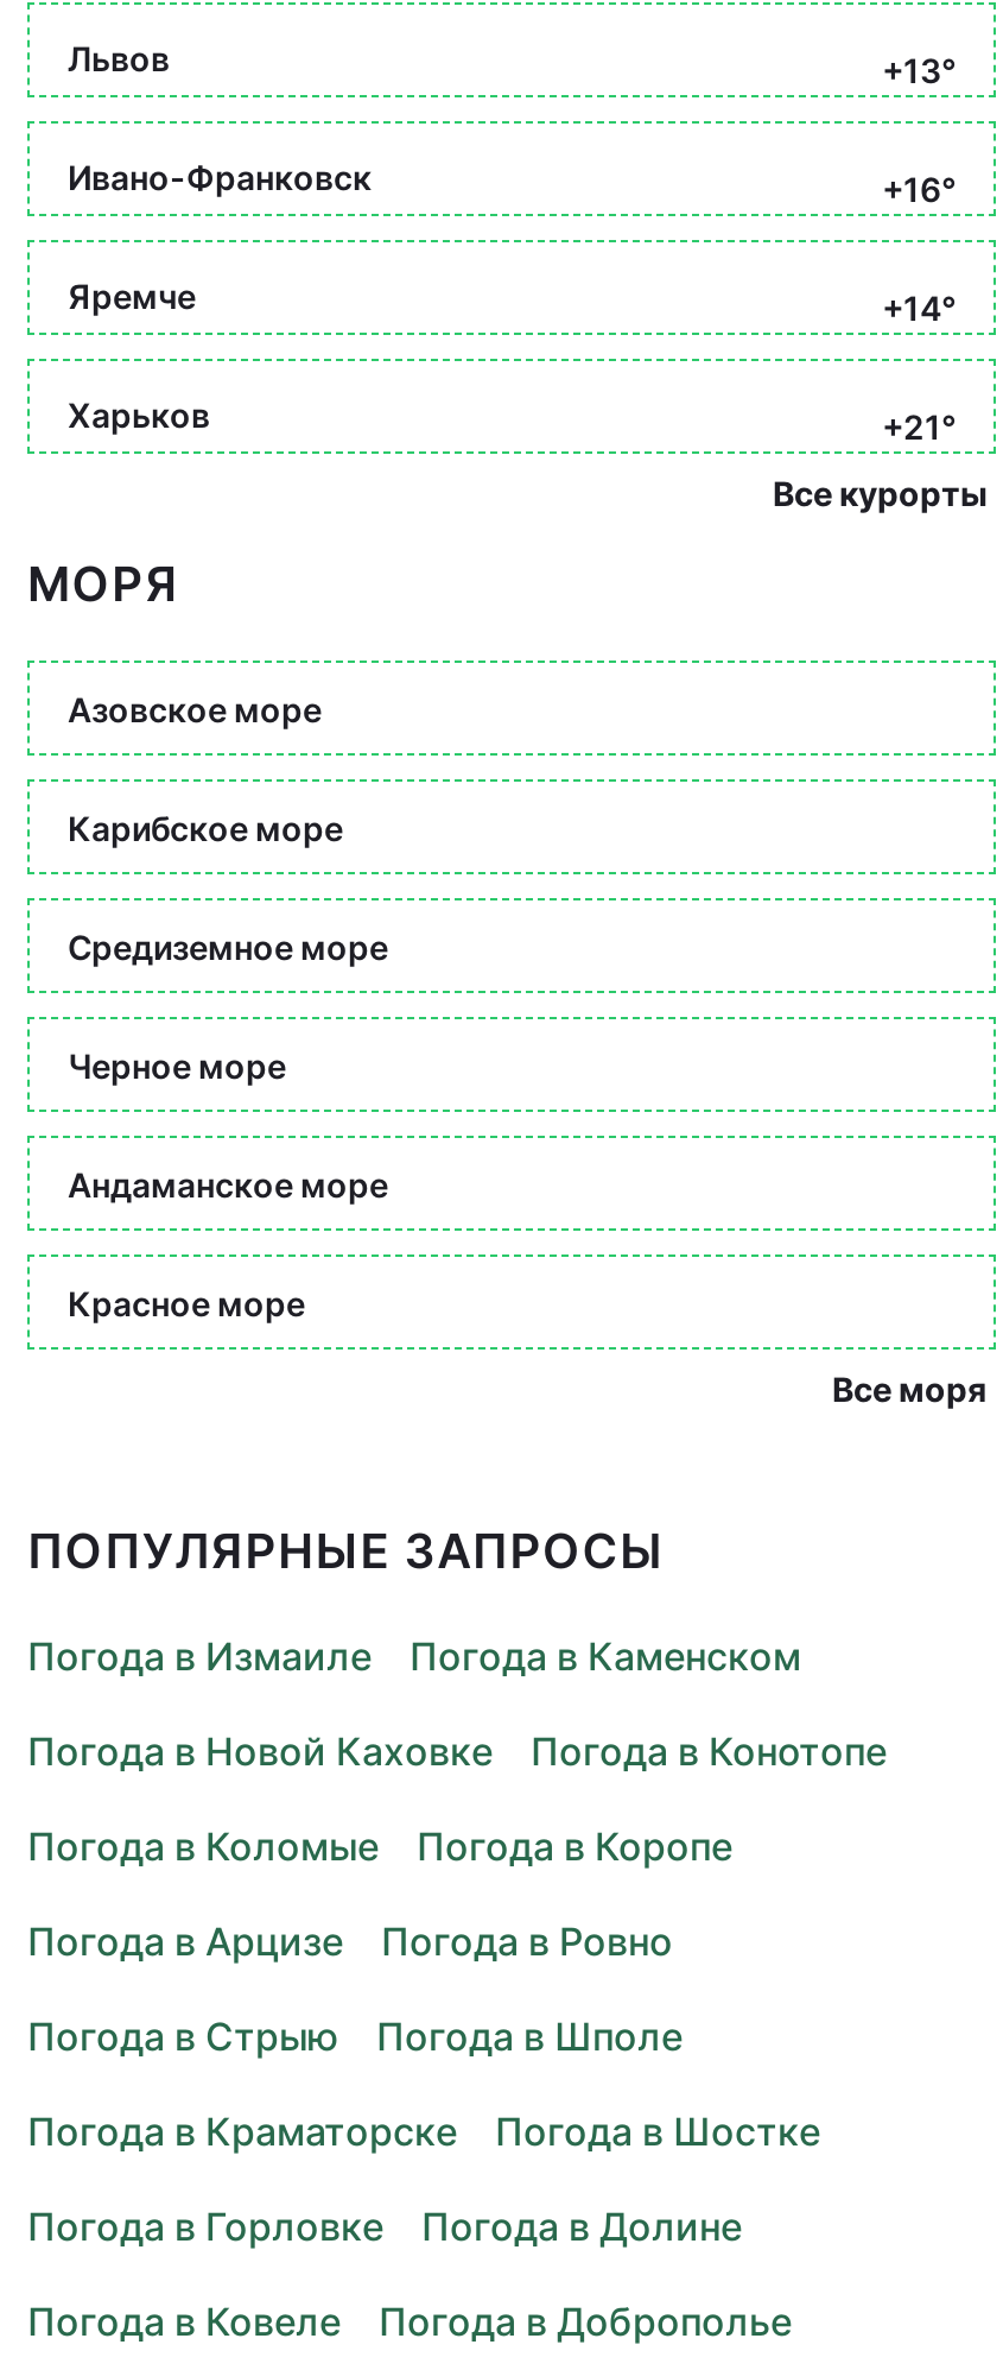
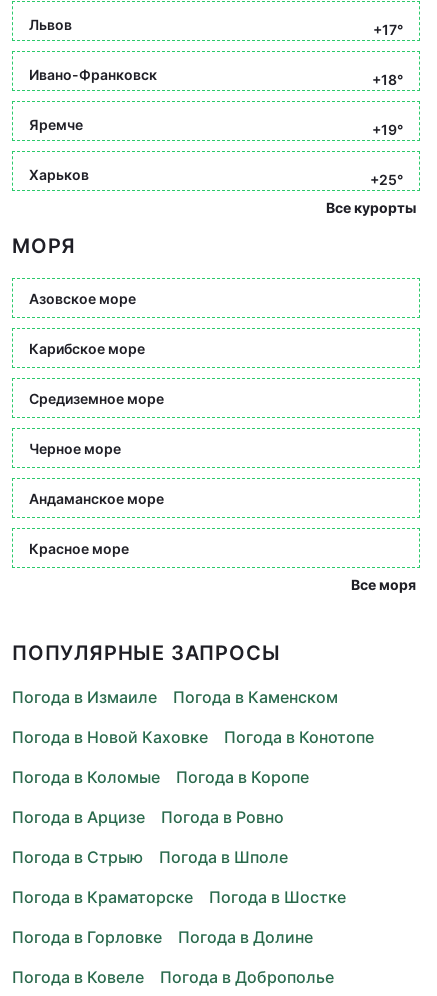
[882,50,956,90] +13° -> [373,21,403,38] +17°
[882,169,956,209] +16° -> [372,71,403,88] +18°
[882,287,956,328] +14° -> [372,121,403,138] +19°
[882,406,956,447] +21° -> [370,171,403,188] +25°

